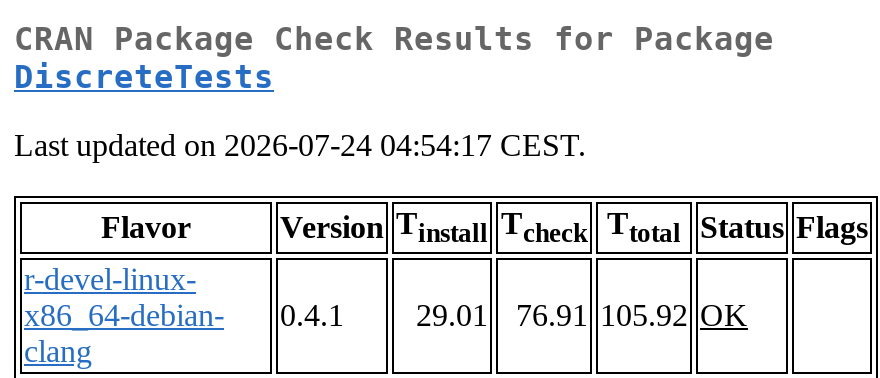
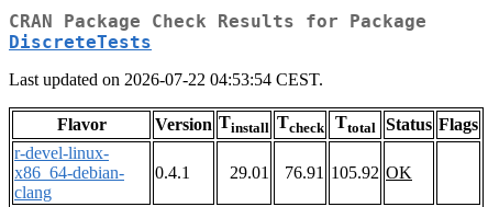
[14,129,586,163] Last updated on 2026-07-24 04:54:17 CEST. -> [9,70,323,89] Last updated on 2026-07-22 04:53:54 CEST.

